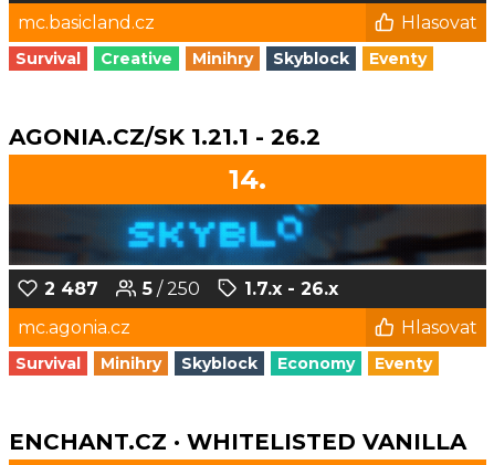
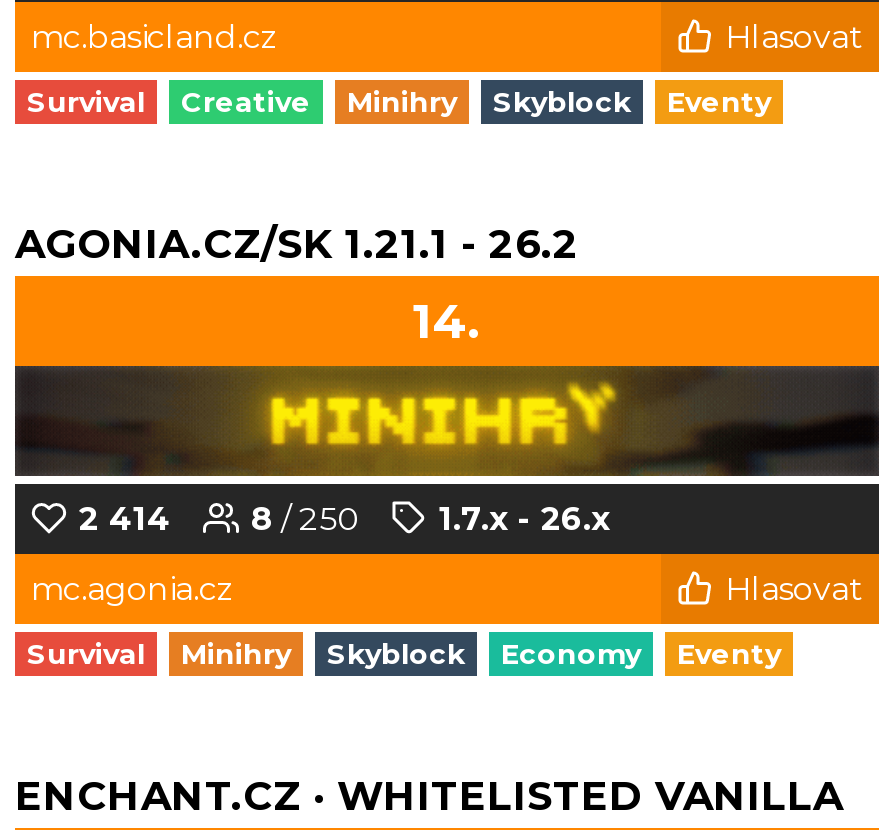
[44,203,371,299] [image] | 2 487 -> [79,366,671,537] [image] | 2 414
[143,278,200,299] 5 / 250 -> [251,499,359,537] 8 / 250

